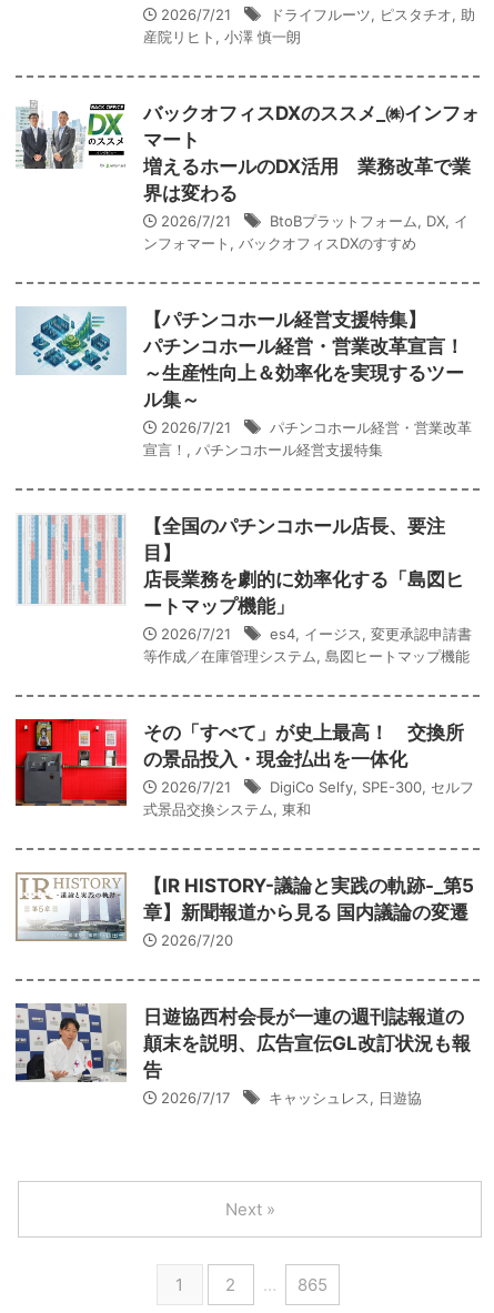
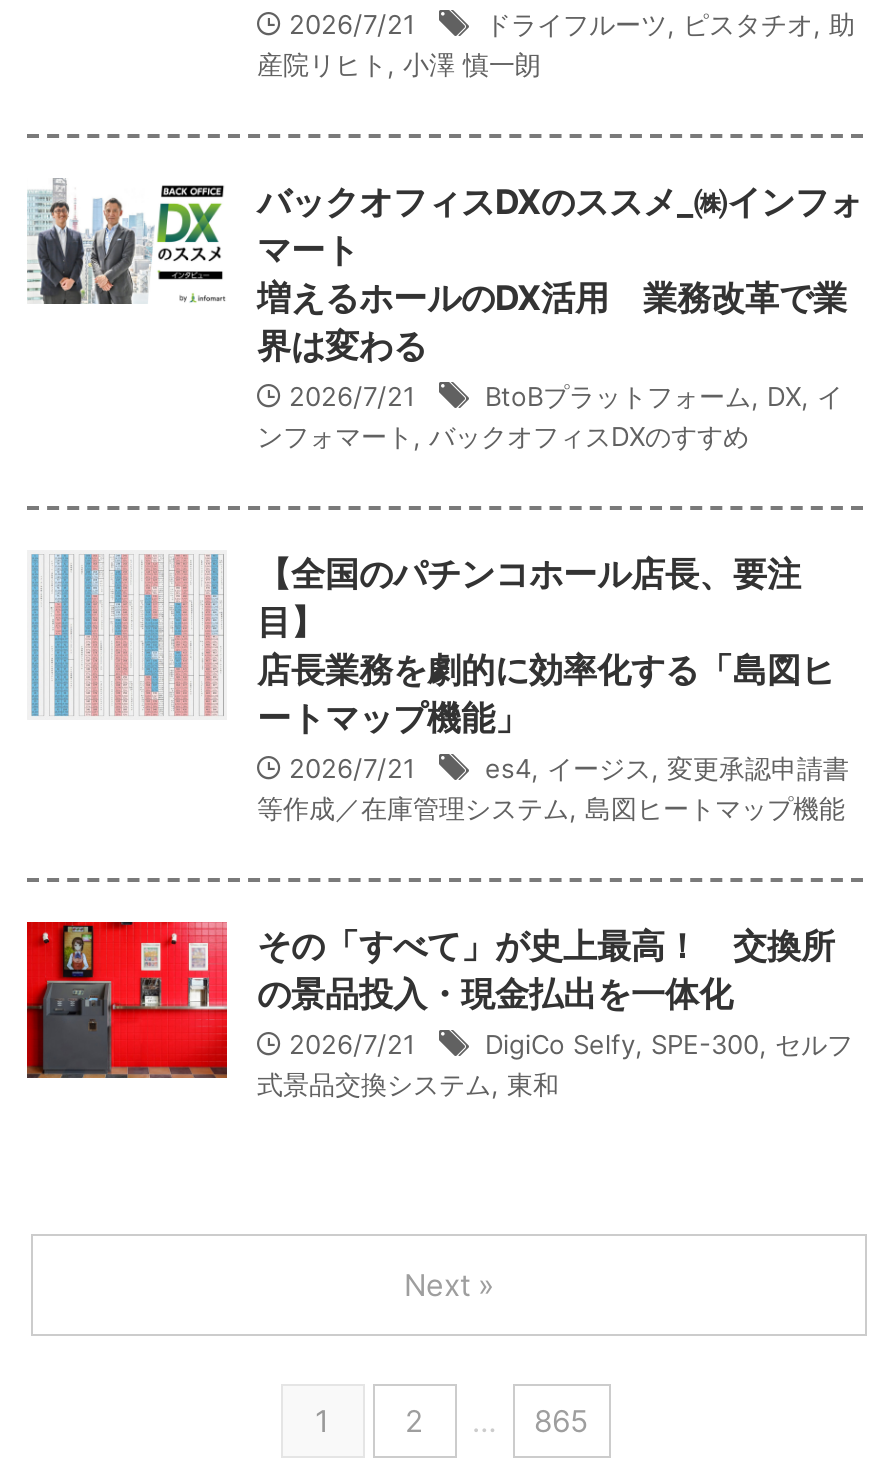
[19,307,472,458] [image] | 【パチンコホール経営支援特集】 | パチンコホール経営・営業改革宣言！ | ～生産性向上＆効率化を実現するツー | ル集～ | 2026/7/21 | パチンコホール経営・営業改革 | 宣言！,パチンコホール経営支援特集 -> none
[14,871,474,949] [image] | 【IR HISTORY-議論と実践の軌跡-_第5 | 章】新聞報道から見る 国内議論の変遷 | 2026/7/20 -> none
[14,1002,471,1107] [image] | 日遊協西村会長が一連の週刊誌報道の | 顛末を説明、広告宣伝GL改訂状況も報 | 告 | 2026/7/17 | キャッシュレス,日遊協 -> none

